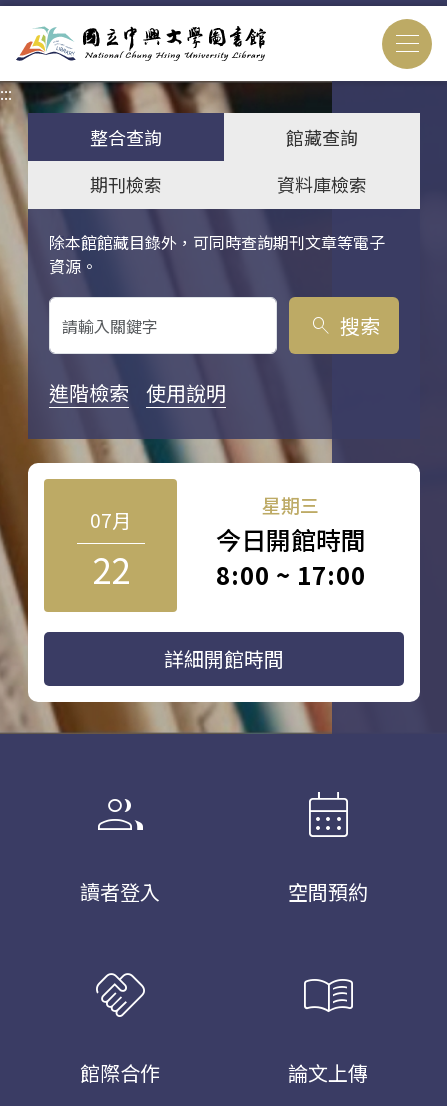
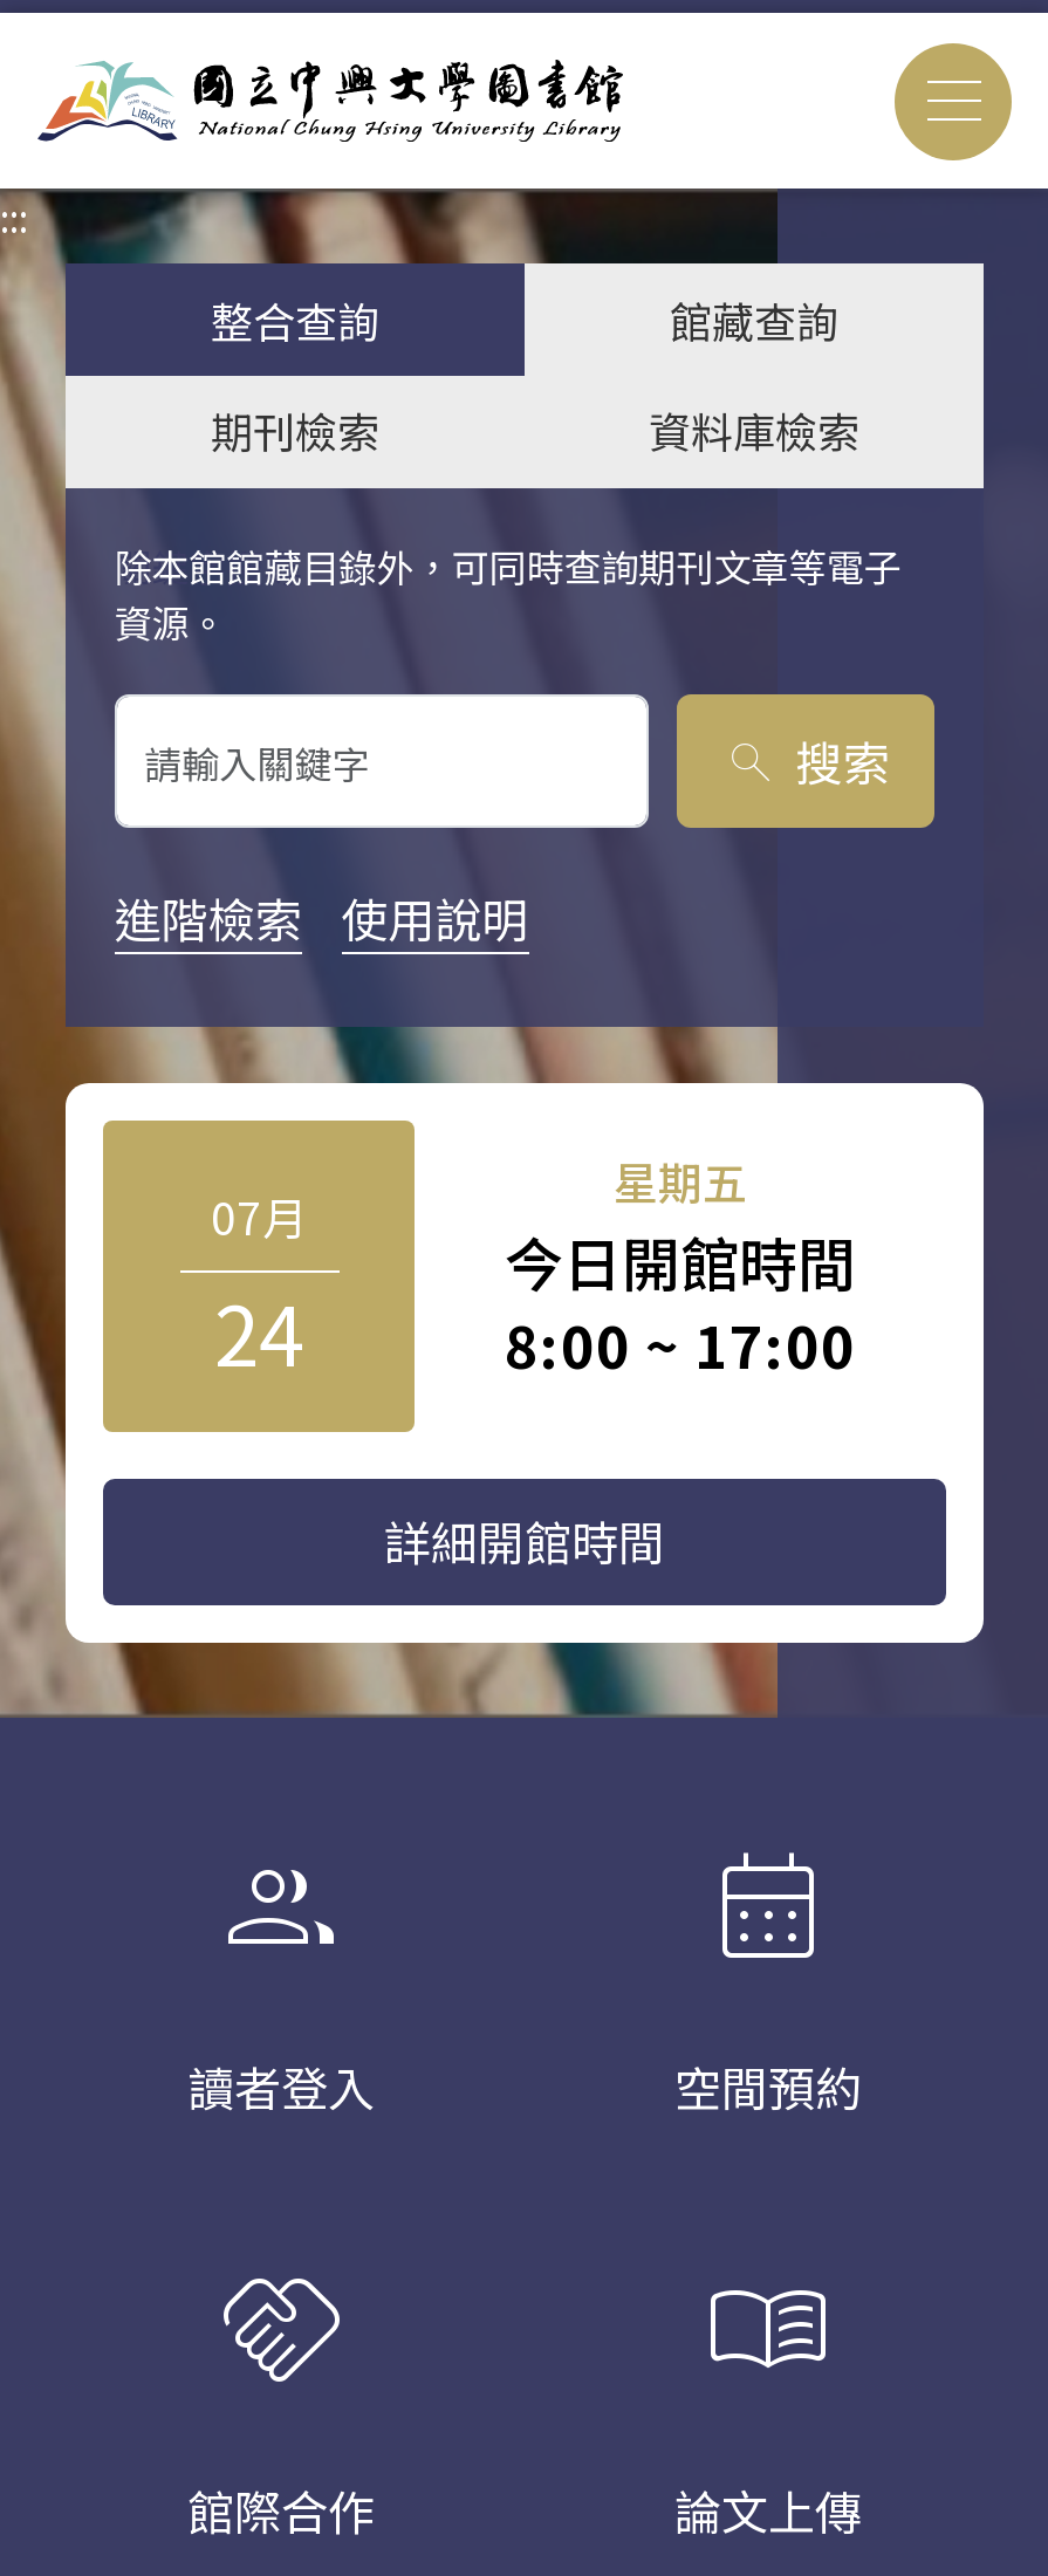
[262,491,319,518] 星期三 -> [614,1149,747,1212] 星期五
[91,543,129,594] 22 -> [214,1270,303,1390] 24

